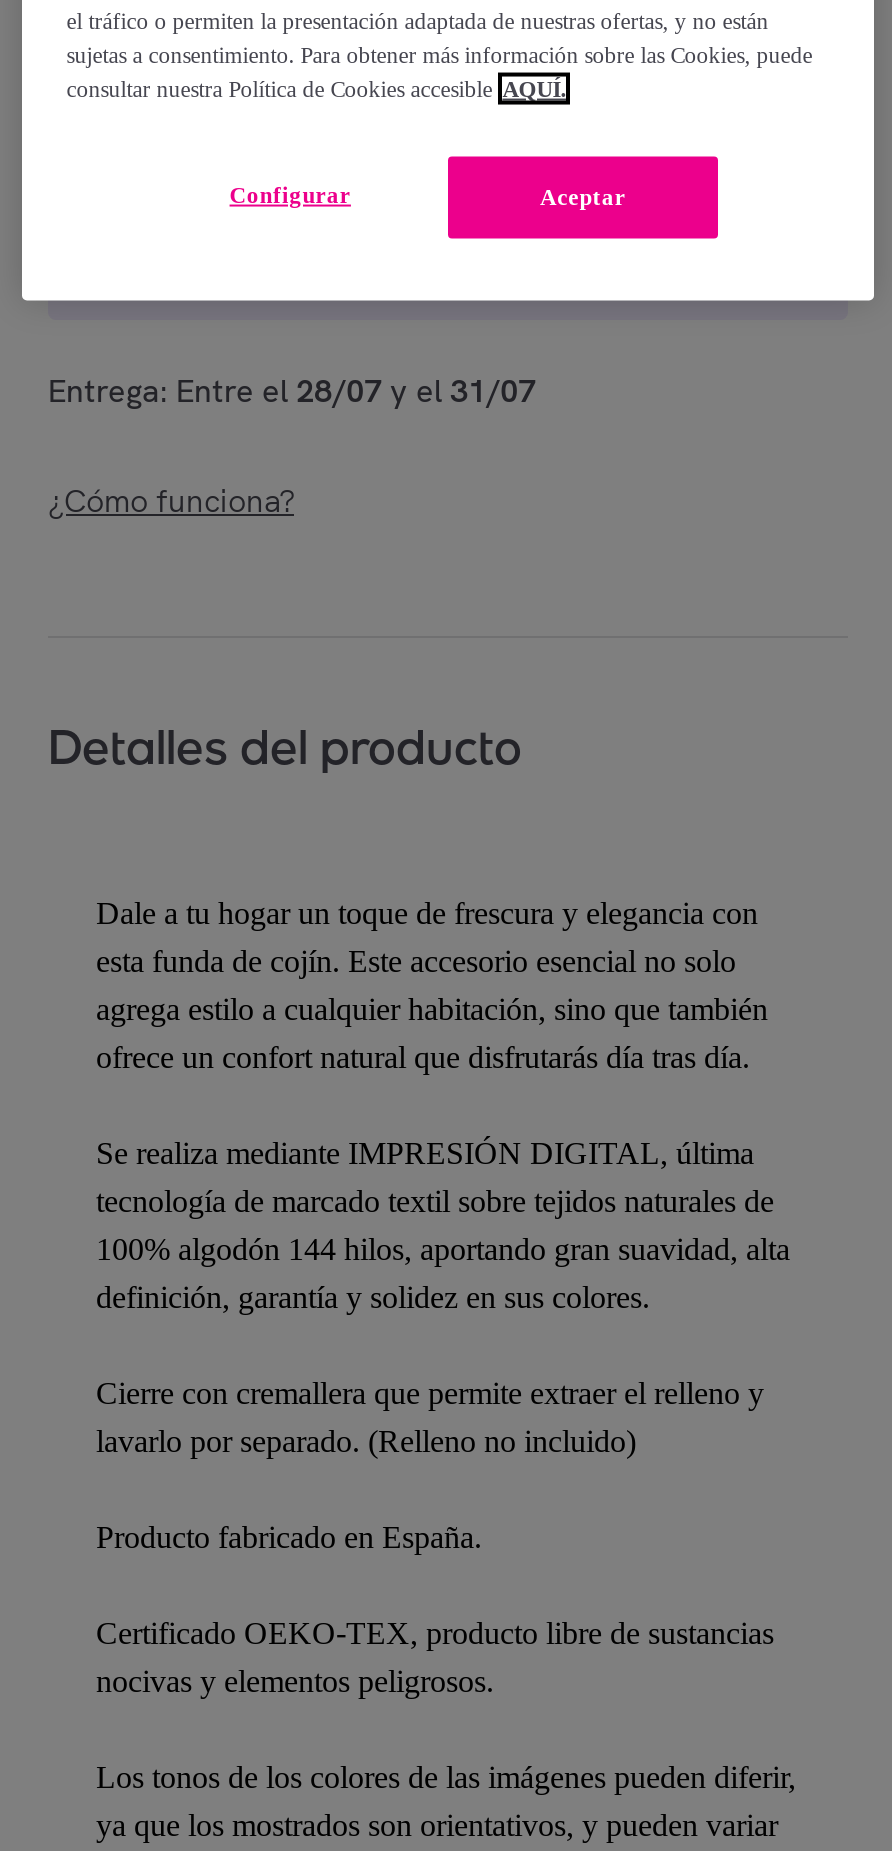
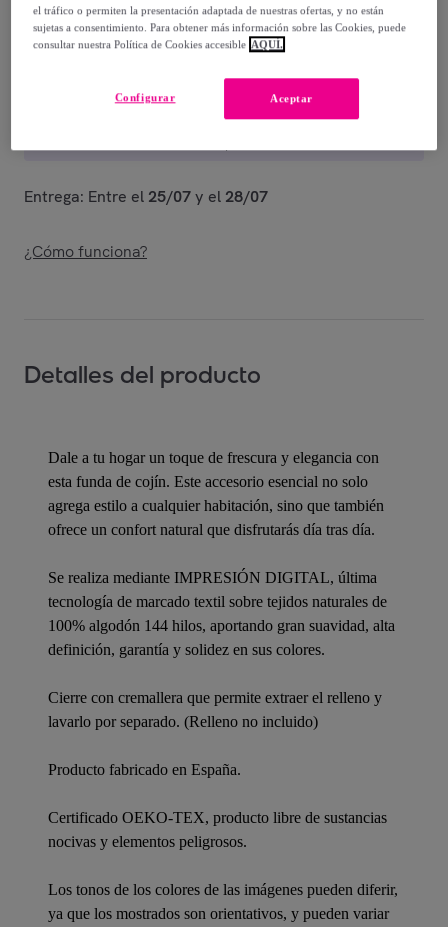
[48,370,536,412] Entrega: Entre el 28/07 y el 31/07 -> [24,186,268,207] Entrega: Entre el 25/07 y el 28/07

